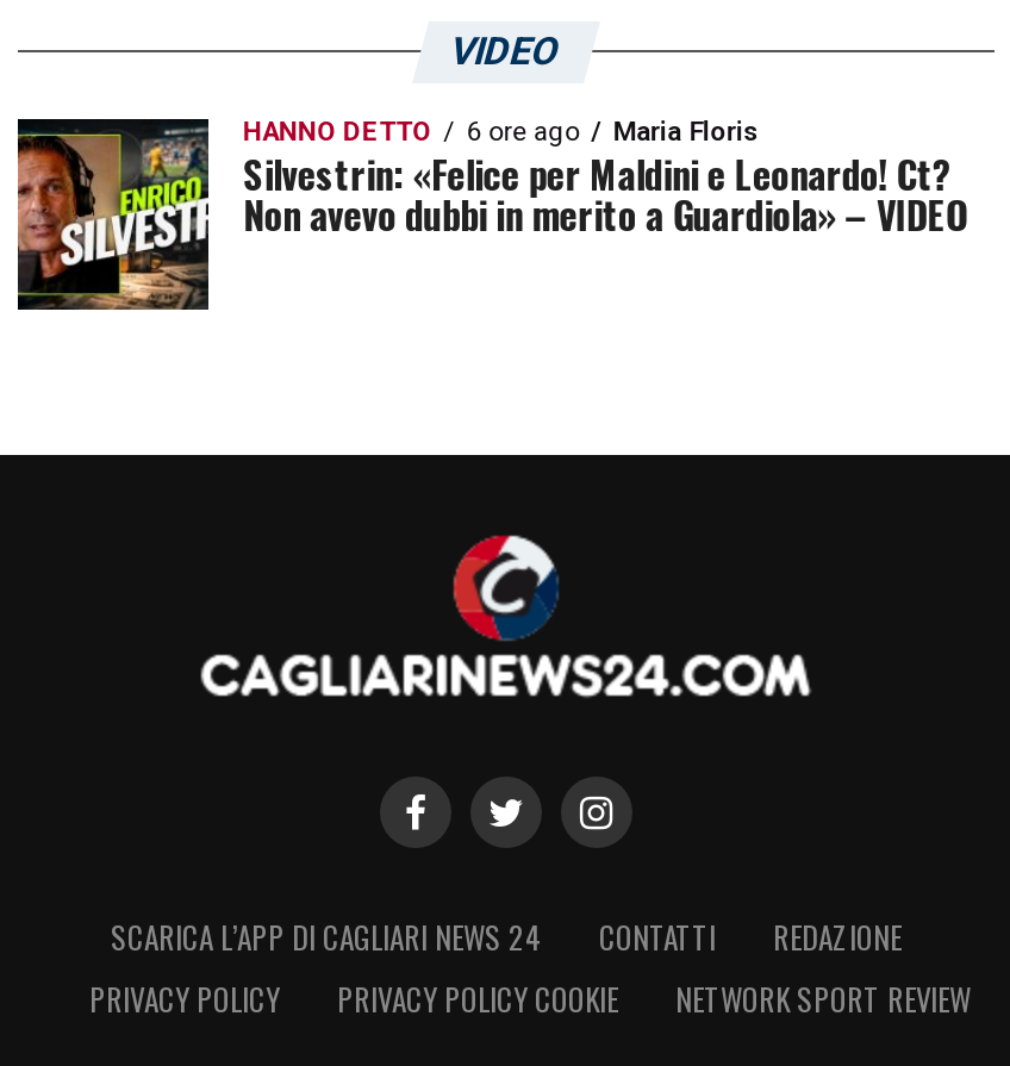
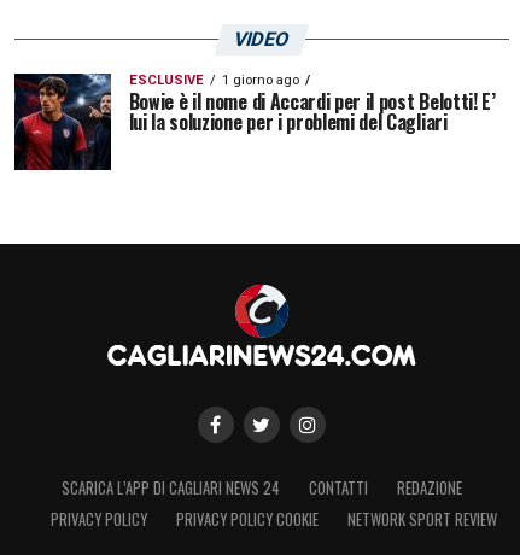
[15,117,966,312] [image] | HANNO DETTO | 6 ore ago | Maria Floris | Silvestrin: «Felice per Maldini e Leonardo! Ct? | Non avevo dubbi in merito a Guardiola» – VIDEO -> [13,72,496,171] [image] | ESCLUSIVE | 1 giorno ago | Bowie è il nome di Accardi per il post Belotti! E’ | lui la soluzione per i problemi del Cagliari

